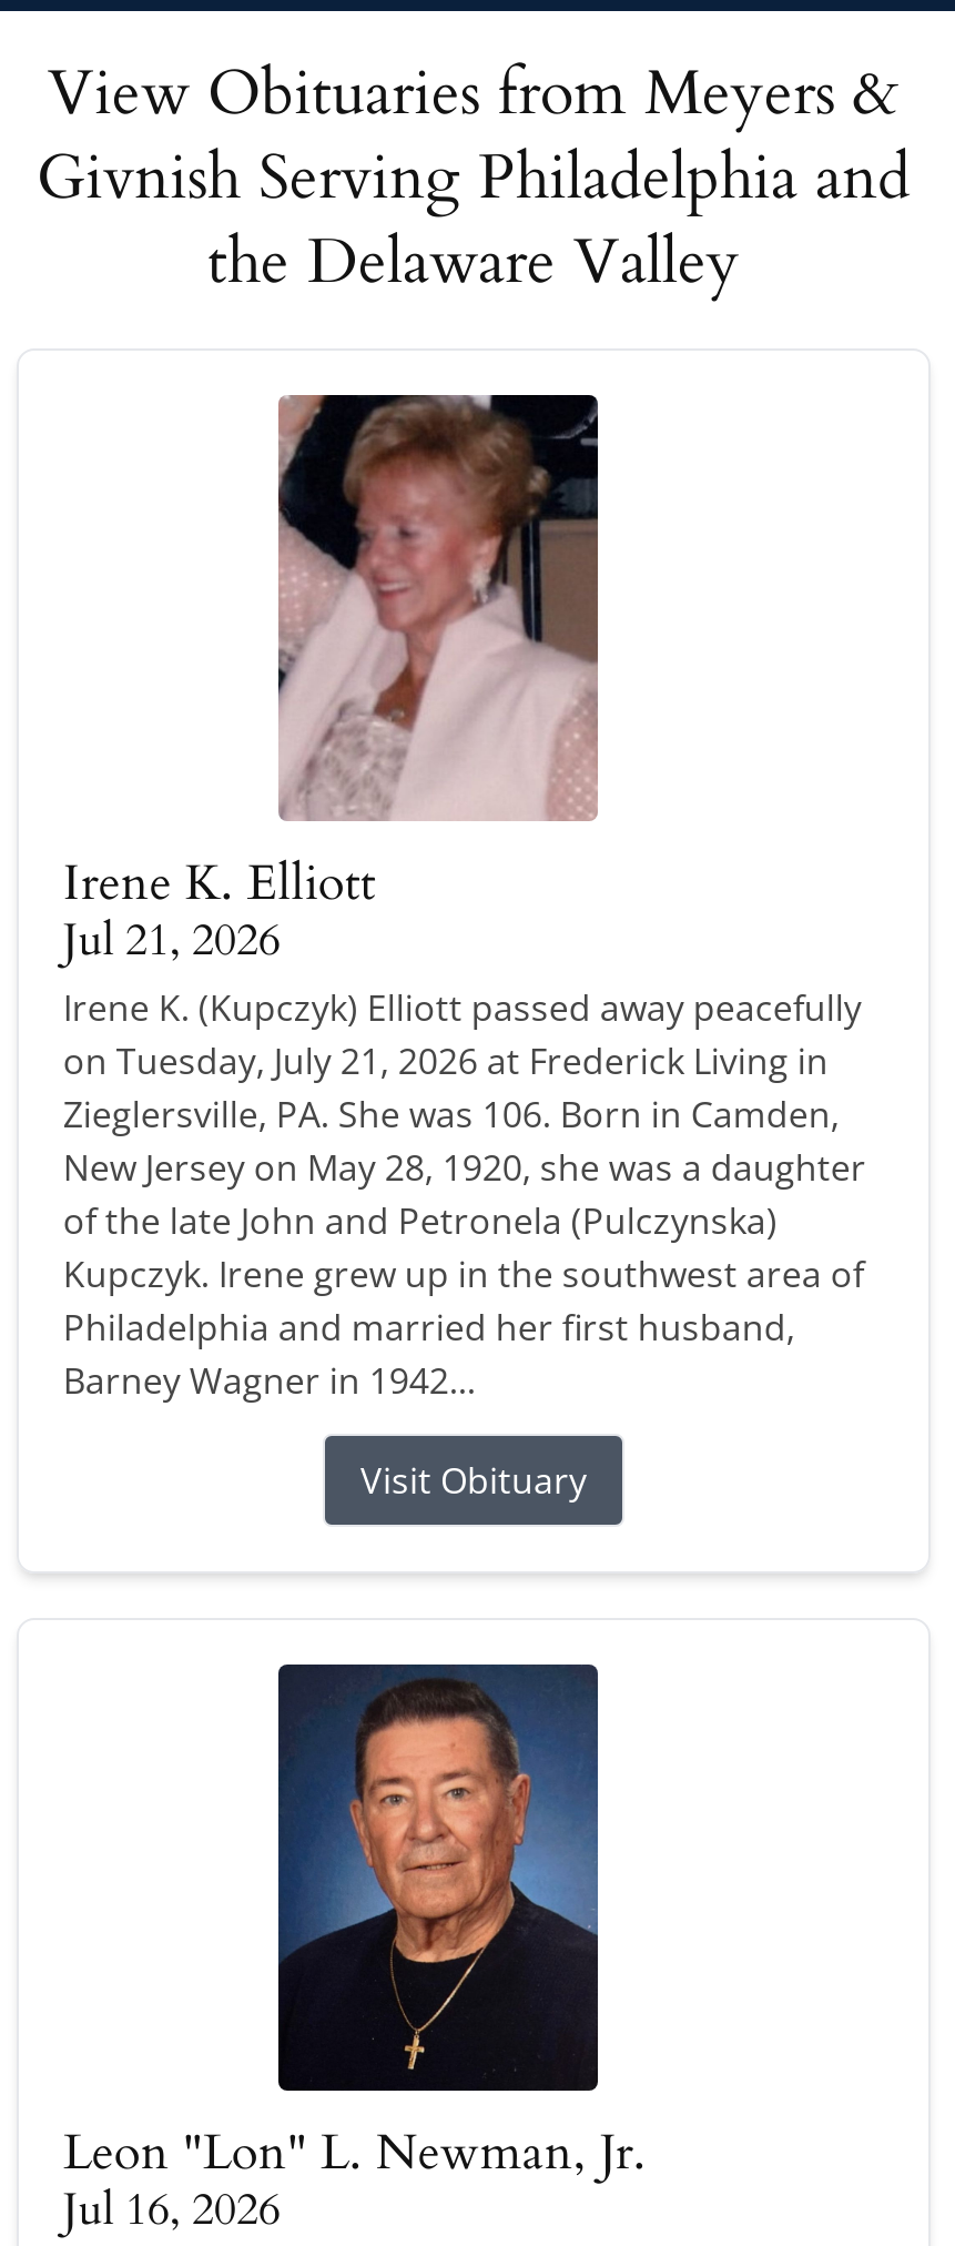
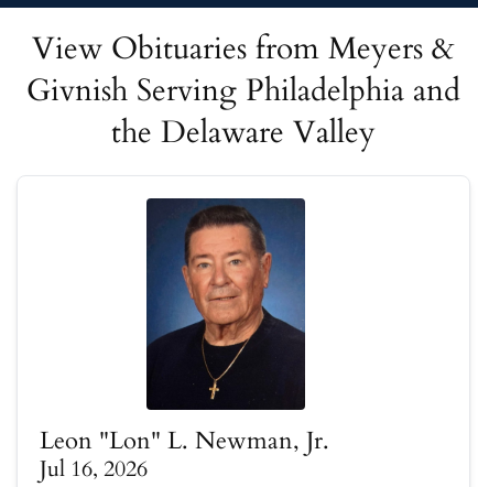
[63,393,866,1504] [image] | Irene K. Elliott | Jul 21, 2026 | Irene K. (Kupczyk) Elliott passed away peacefully | on Tuesday, July 21, 2026 at Frederick Living in | Zieglersville, PA. She was 106. Born in Camden, | New Jersey on May 28, 1920, she was a daughter | of the late John and Petronela (Pulczynska) | Kupczyk. Irene grew up in the southwest area of | Philadelphia and married her first husband, | Barney Wagner in 1942... | Visit Obituary -> none

